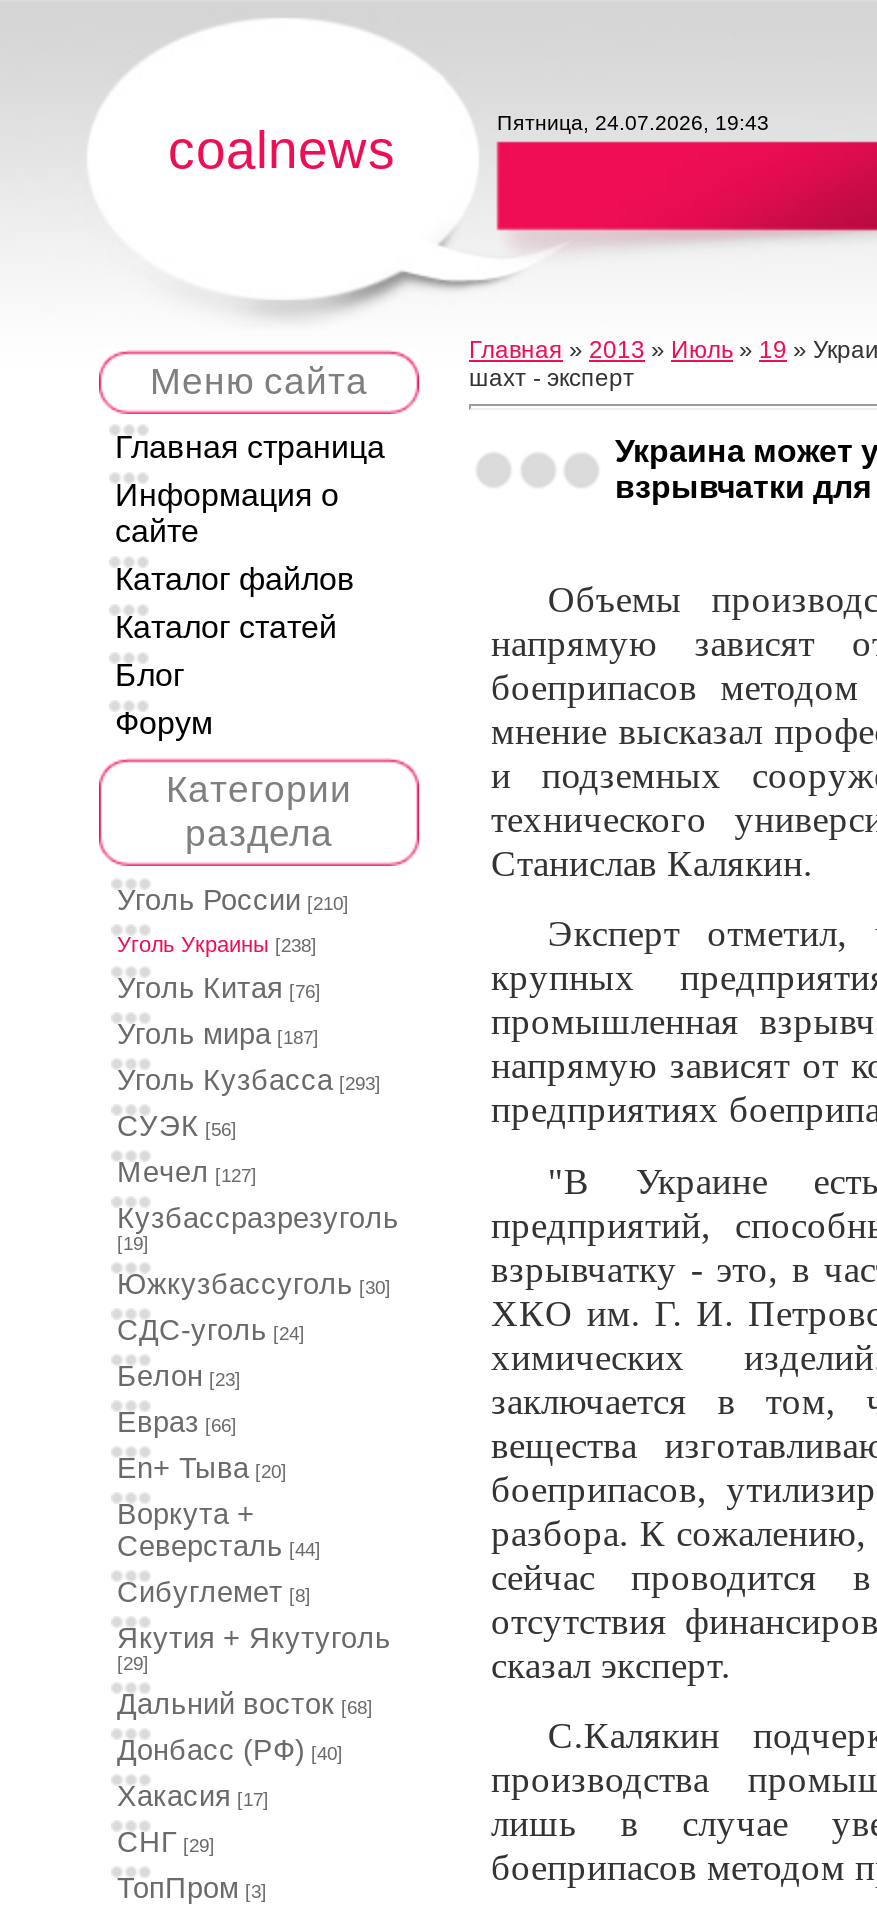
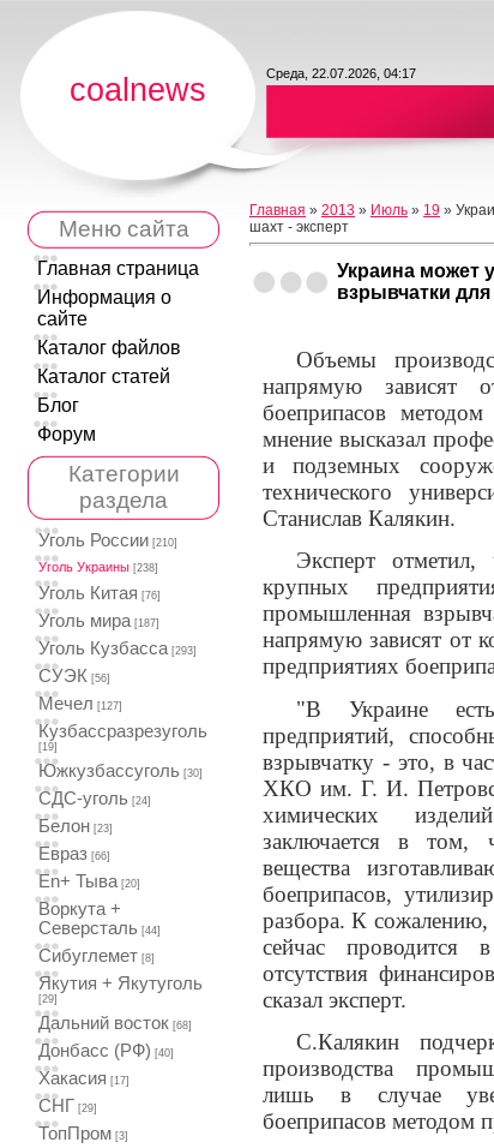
[497,110,769,134] Пятница, 24.07.2026, 19:43 -> [266,66,416,80] Среда, 22.07.2026, 04:17

